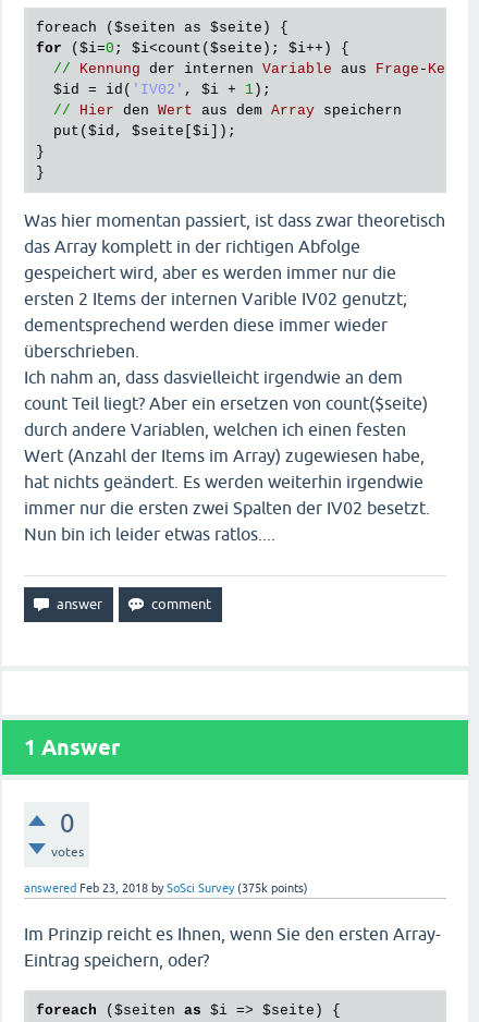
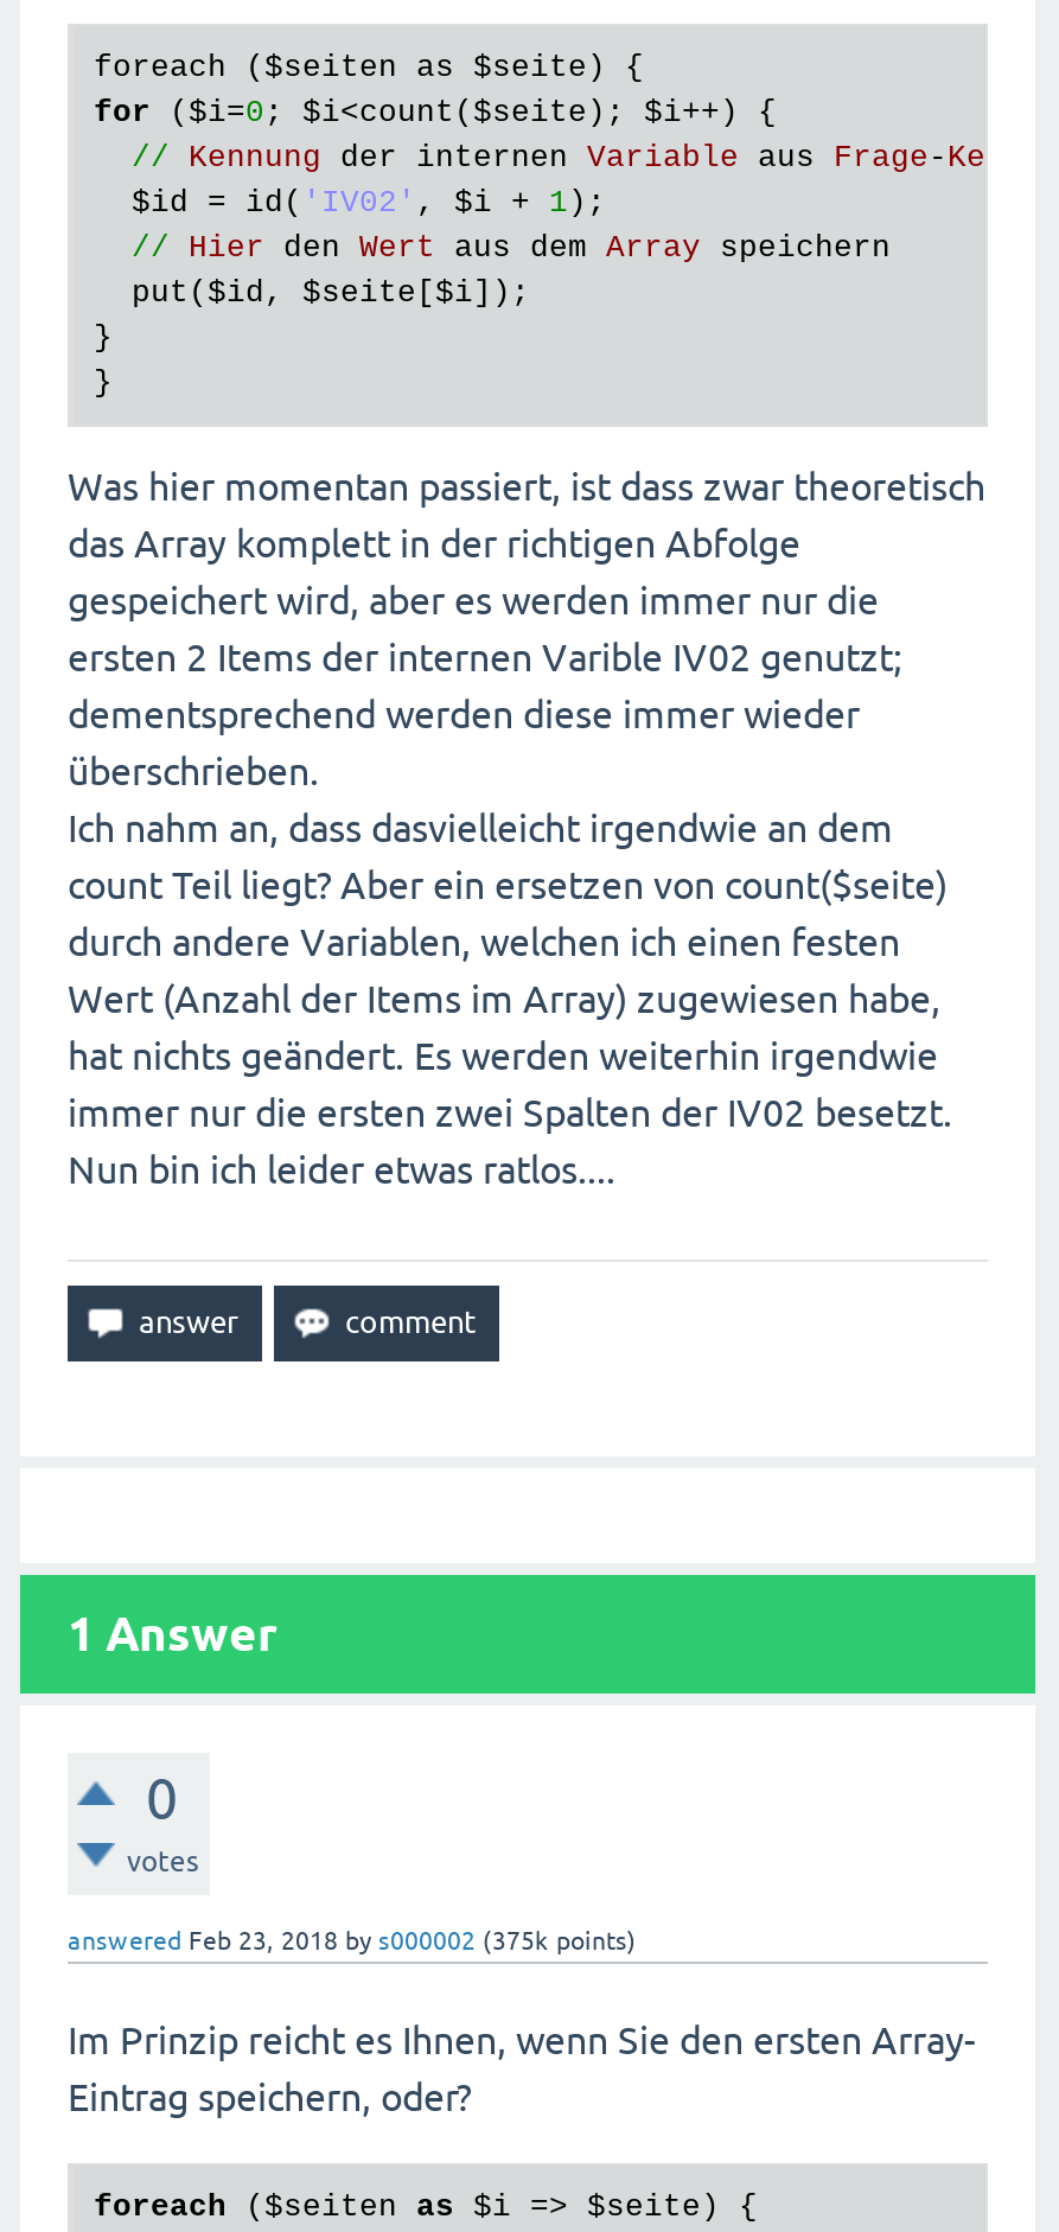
[24,882,308,895] answered Feb 23, 2018 by SoSci Survey (375k points) -> [68,1926,637,1955] answered Feb 23, 2018 by s000002 (375k points)

